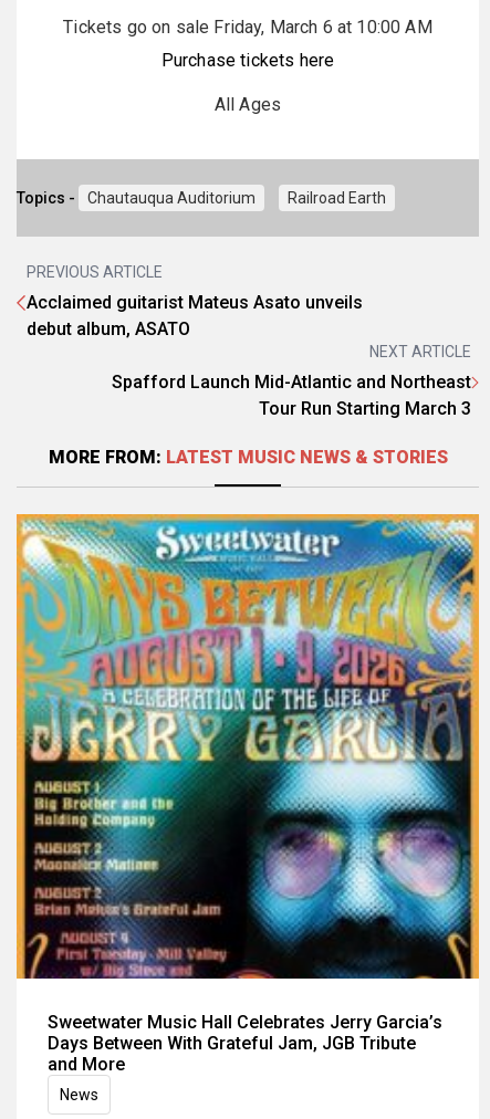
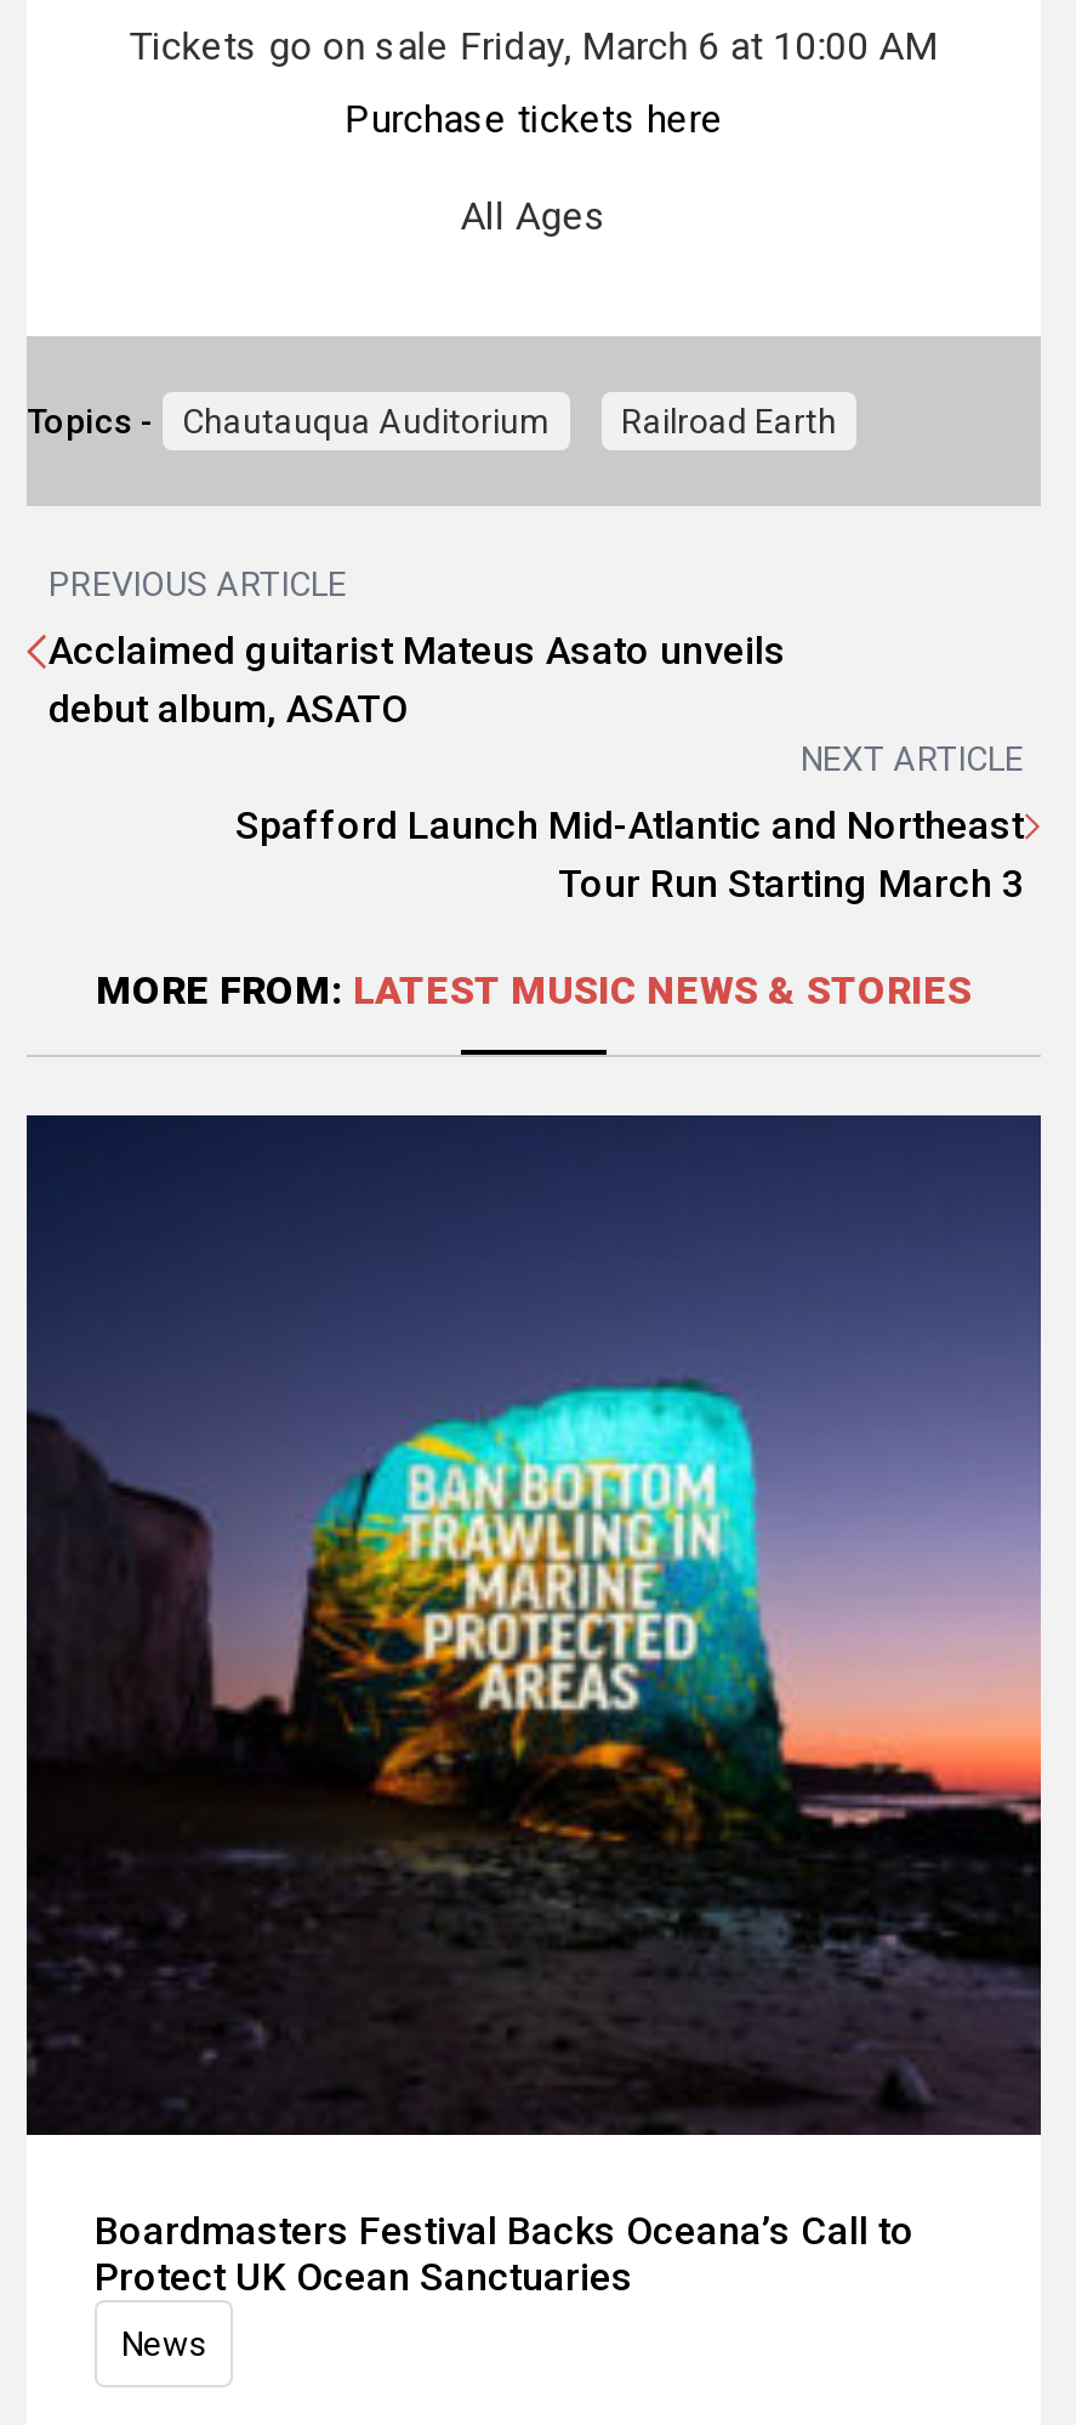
[15,513,480,1074] [image] | Sweetwater Music Hall Celebrates Jerry Garcia’s | Days Between With Grateful Jam, JGB Tribute | and More -> [24,1113,1043,2299] [image] | Boardmasters Festival Backs Oceana’s Call to | Protect UK Ocean Sanctuaries

